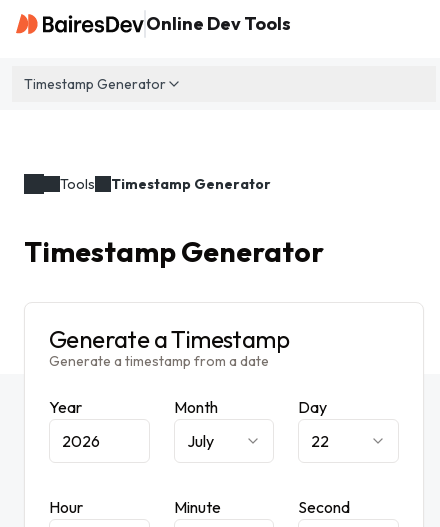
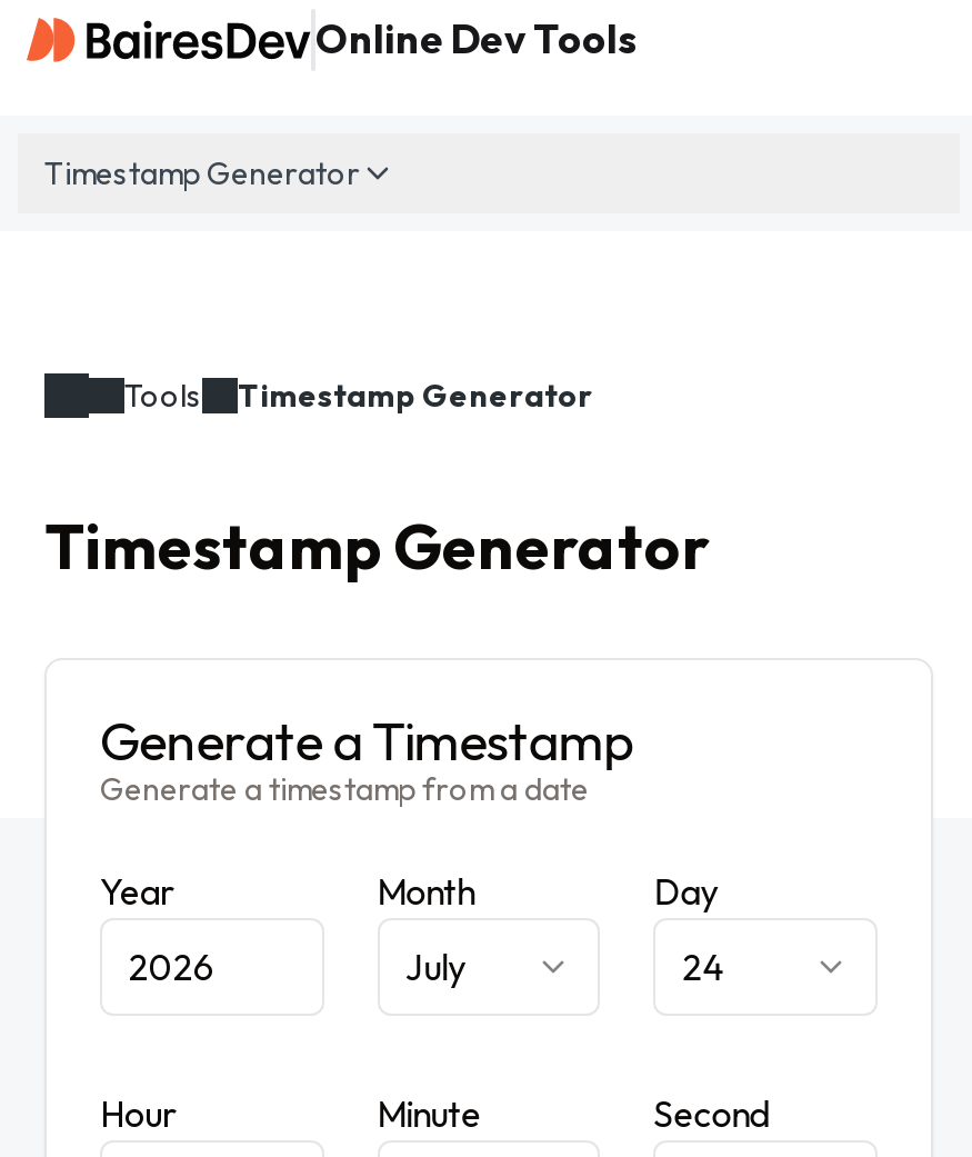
[311,431,329,451] 22 -> [683,945,723,989] 24

